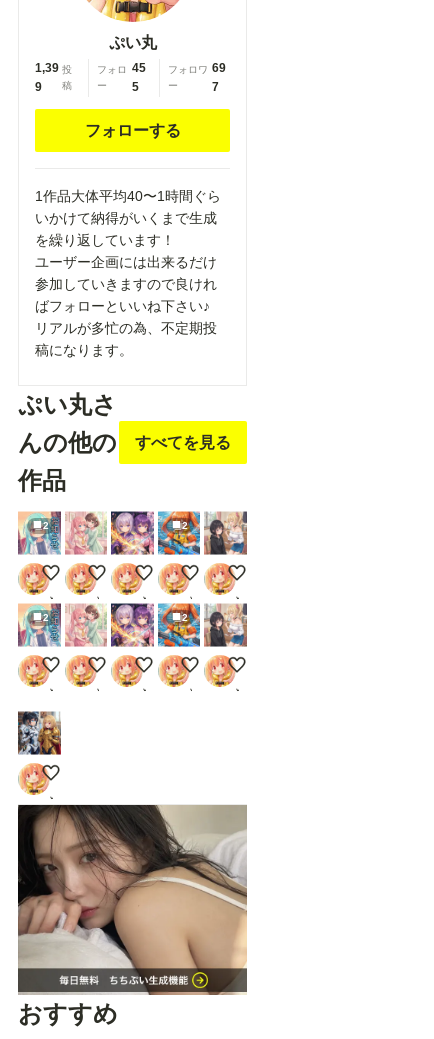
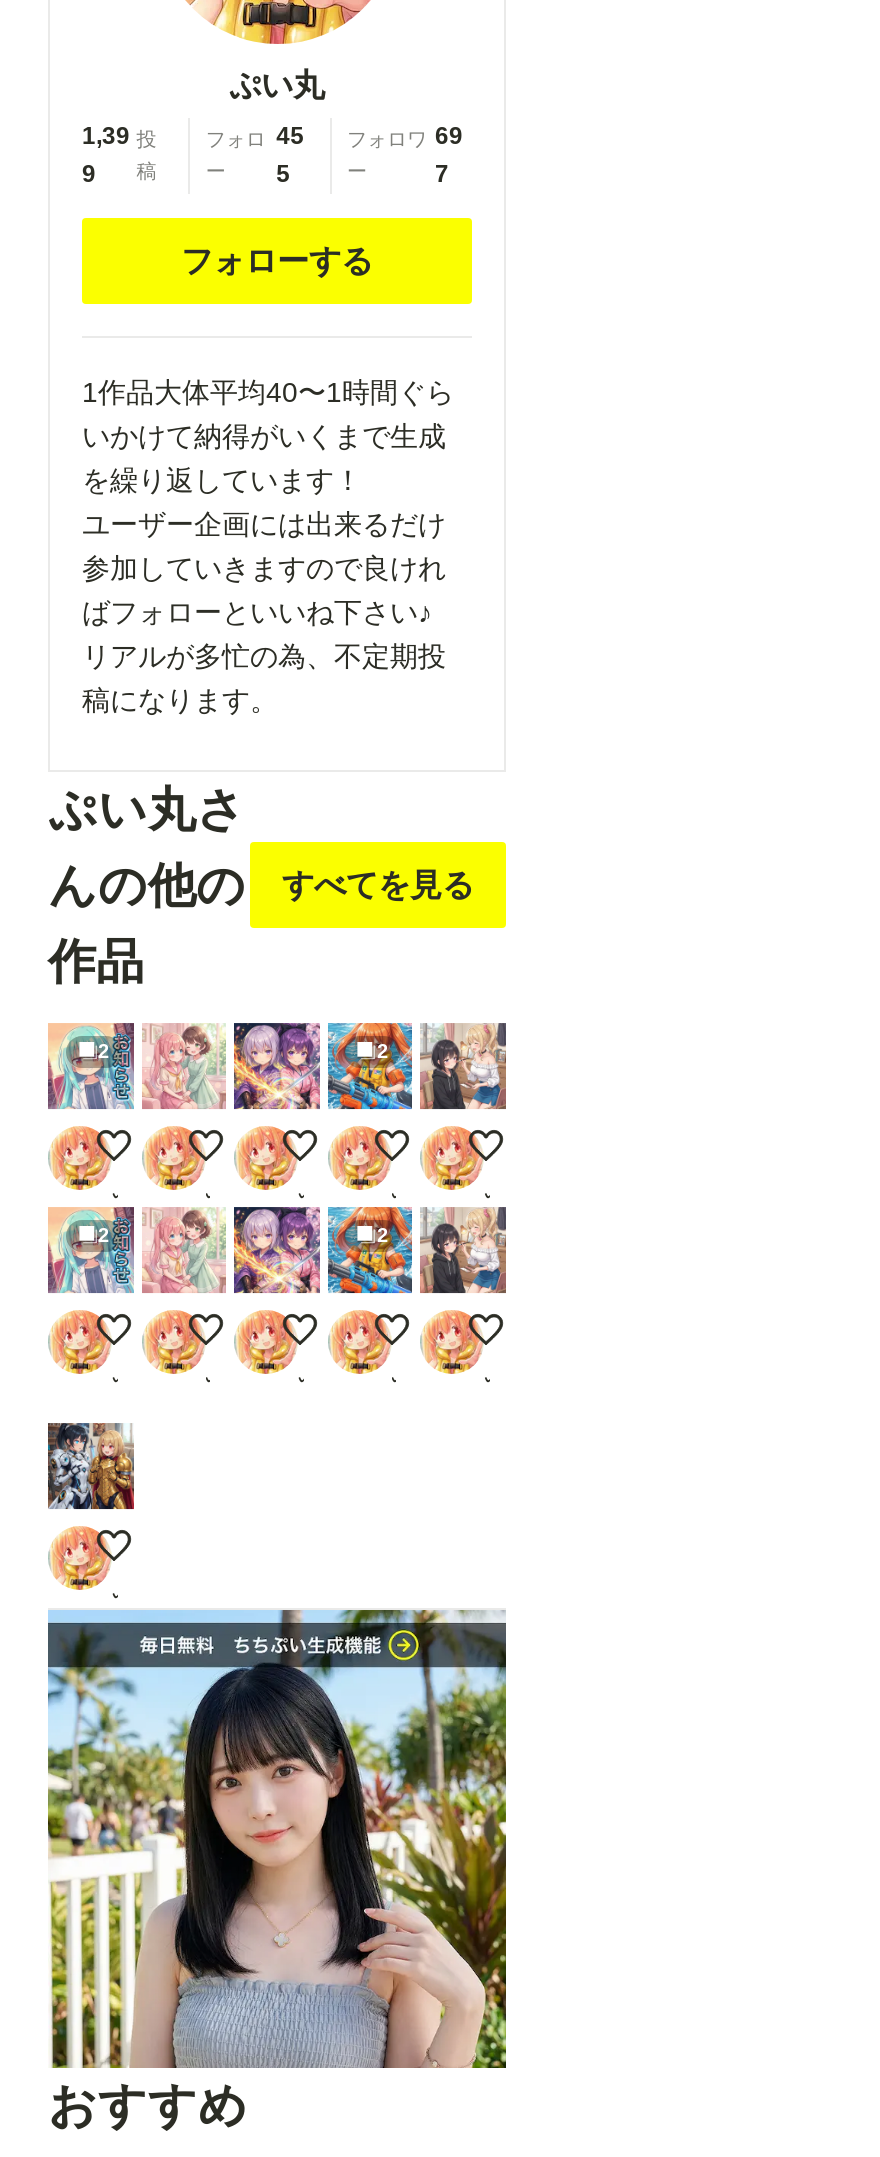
[17,804,247,996] [image] -> [46,1610,508,2070] [image]

